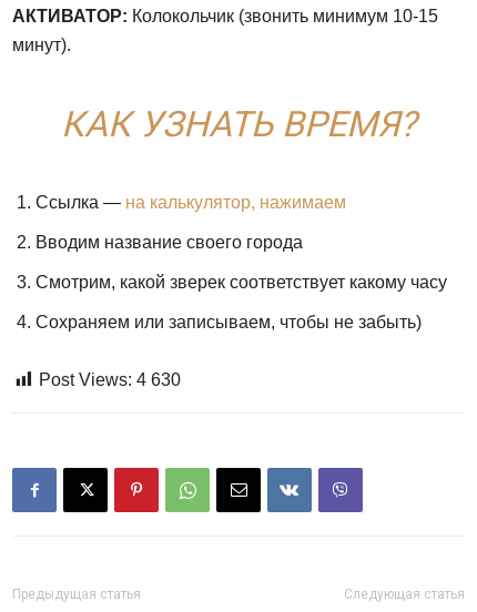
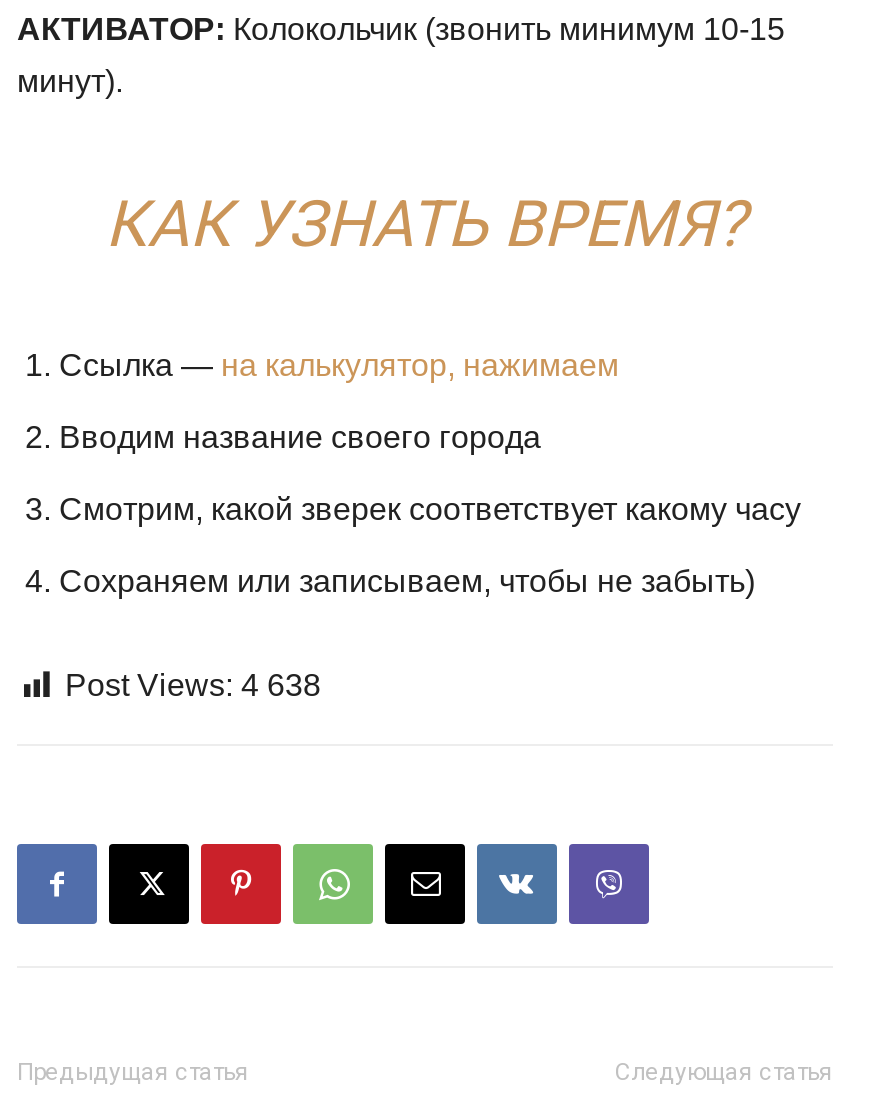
[39,370,181,389] Post Views: 4 630 -> [65,668,321,702] Post Views: 4 638

